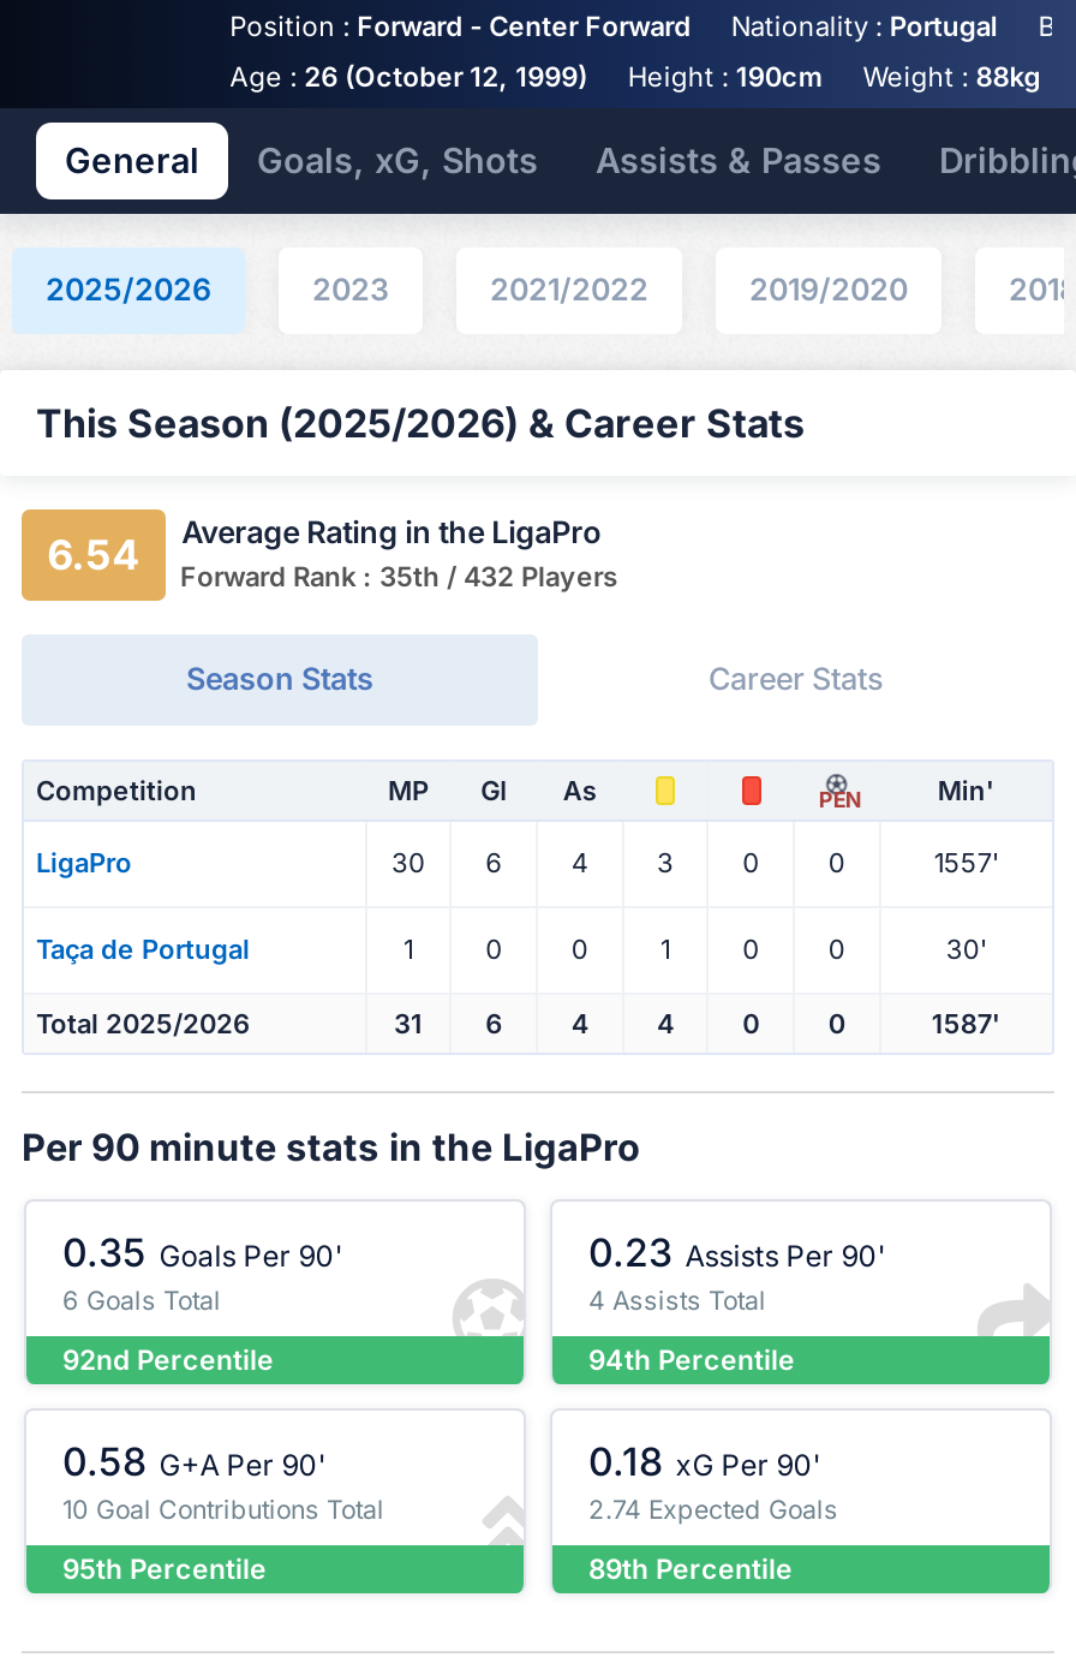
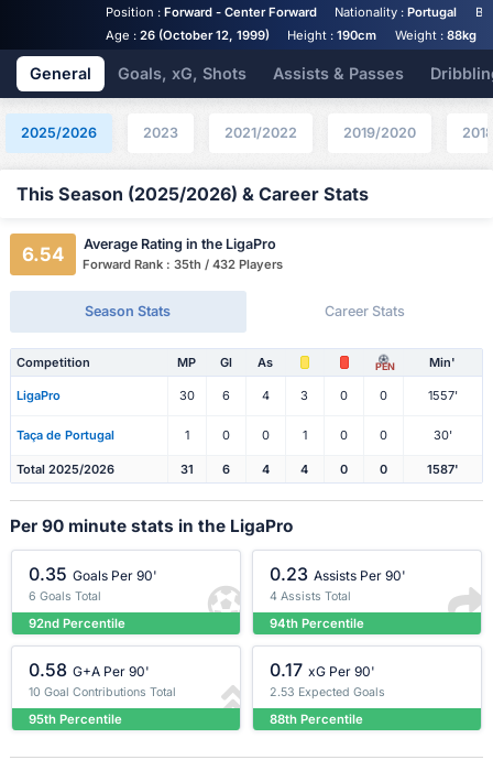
[588,1436,822,1484] 0.18 xG Per 90' -> [270,658,376,680] 0.17 xG Per 90'
[588,1495,838,1526] 2.74 Expected Goals -> [270,685,385,699] 2.53 Expected Goals
[588,1551,793,1585] 89th Percentile -> [270,711,363,726] 88th Percentile

